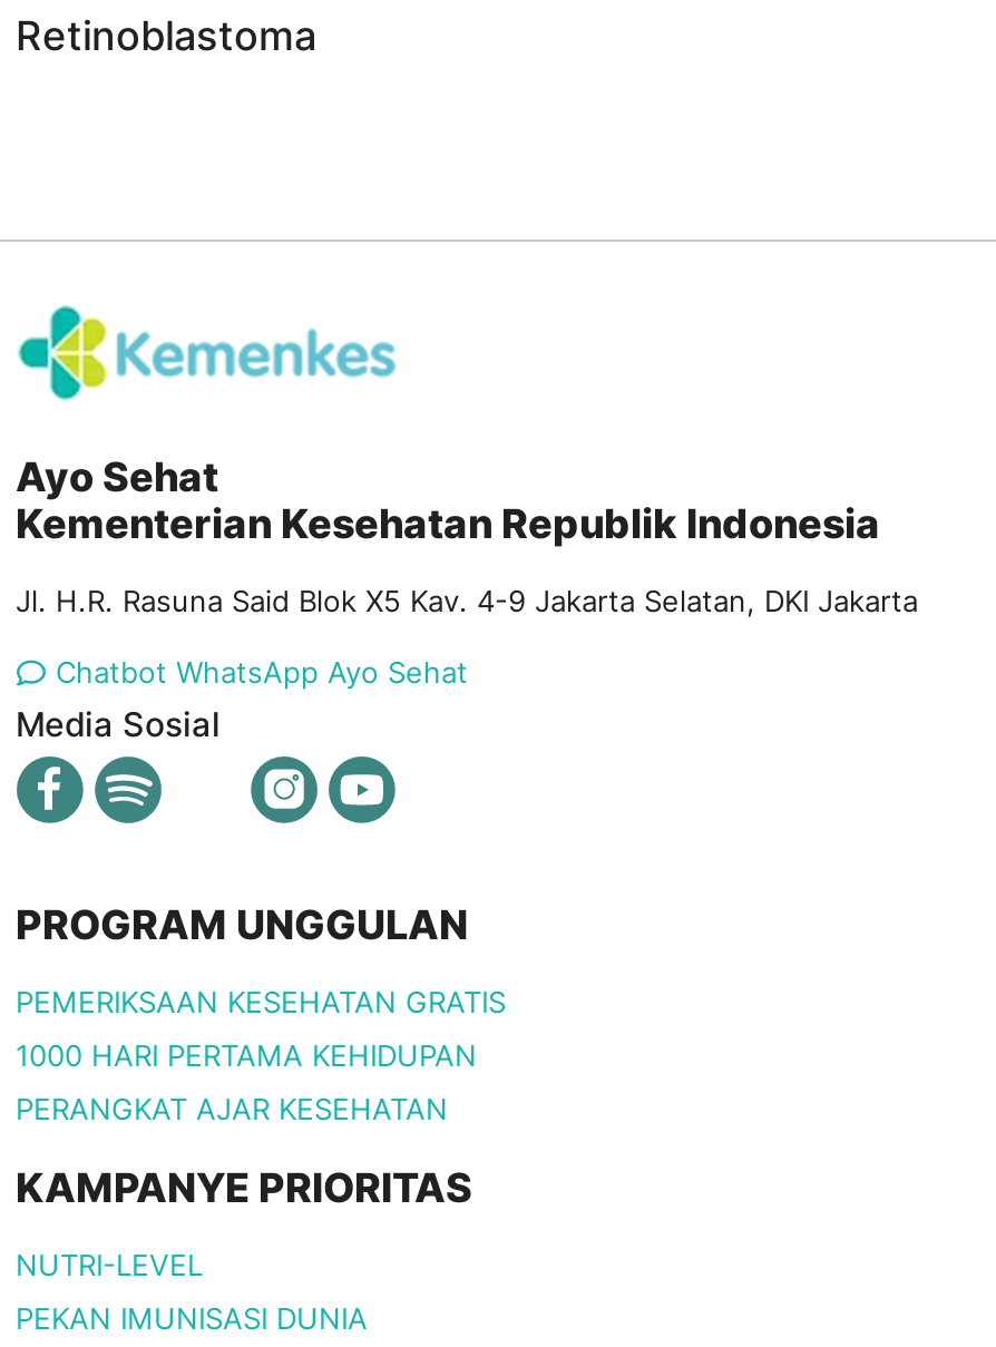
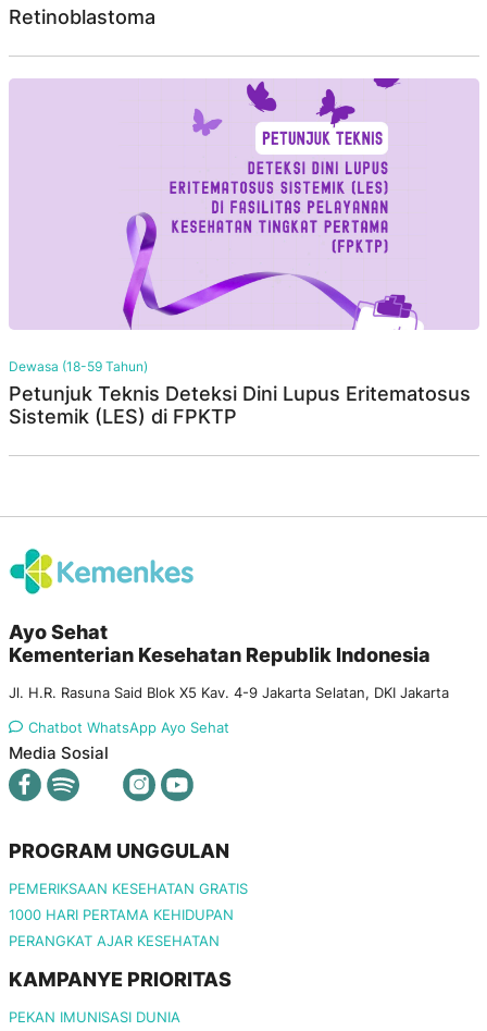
none -> [8,77,479,428] [image] | Dewasa (18-59 Tahun) | Petunjuk Teknis Deteksi Dini Lupus Eritematosus | Sistemik (LES) di FPKTP
moved [16,308,918,1211] -> [8,549,448,991]: [image] | Ayo Sehat | Kementerian Kesehatan Republik Indonesia | ... | PERANGKAT AJAR KESEHATAN | KAMPANYE PRIORITAS
[16,1247,203,1282] NUTRI-LEVEL -> none

